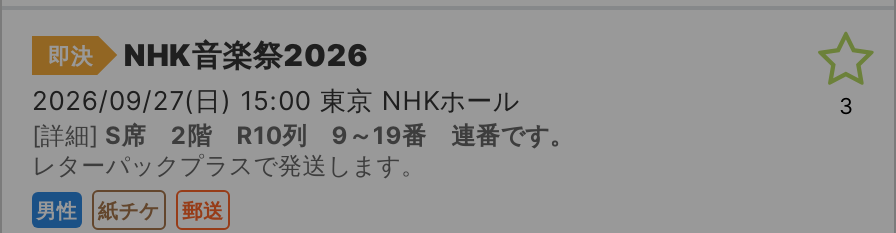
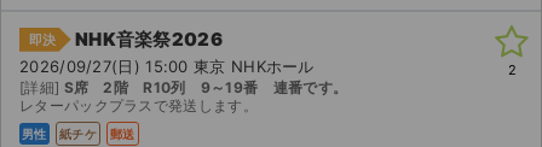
[839,91,853,119] 3 -> [508,61,516,78] 2

